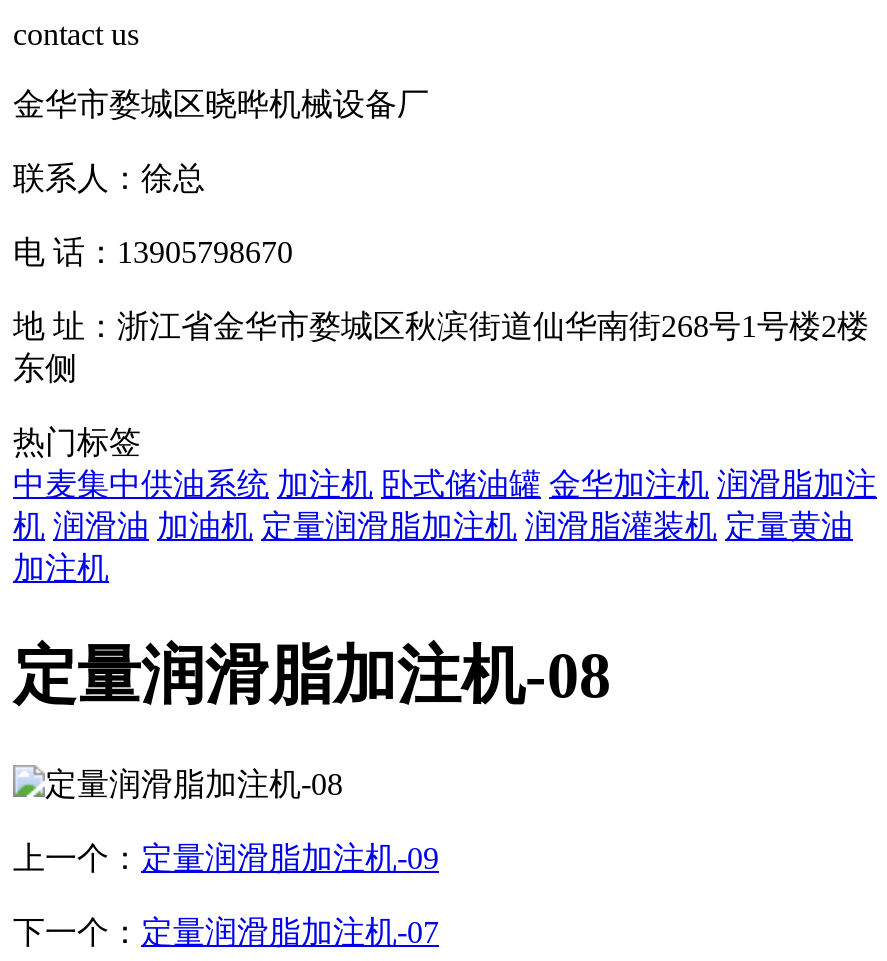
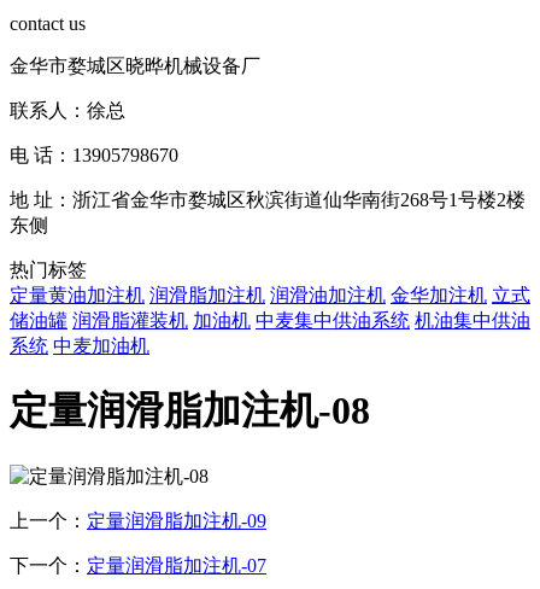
[13,467,877,585] 中麦集中供油系统 加注机 卧式储油罐 金华加注机 润滑脂加注 | 机 润滑油 加油机 定量润滑脂加注机 润滑脂灌装机 定量黄油 | 加注机 -> [10,285,530,356] 定量黄油加注机 润滑脂加注机 润滑油加注机 金华加注机 立式 | 储油罐 润滑脂灌装机 加油机 中麦集中供油系统 机油集中供油 | 系统 中麦加油机

